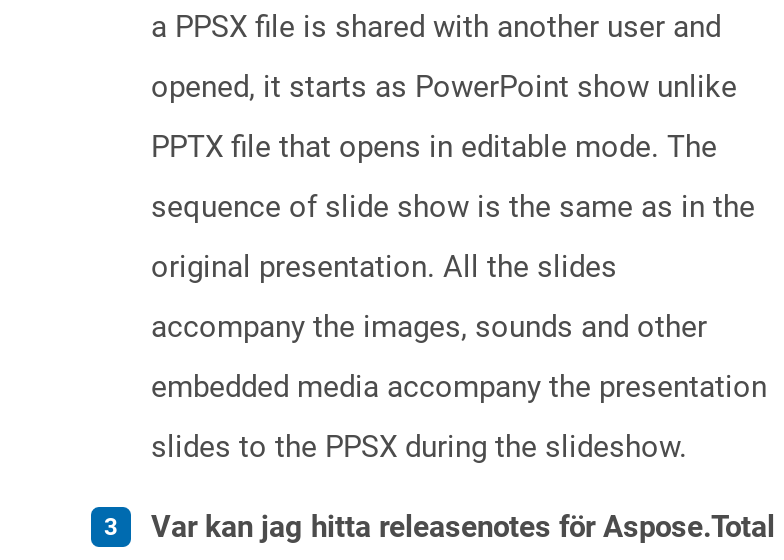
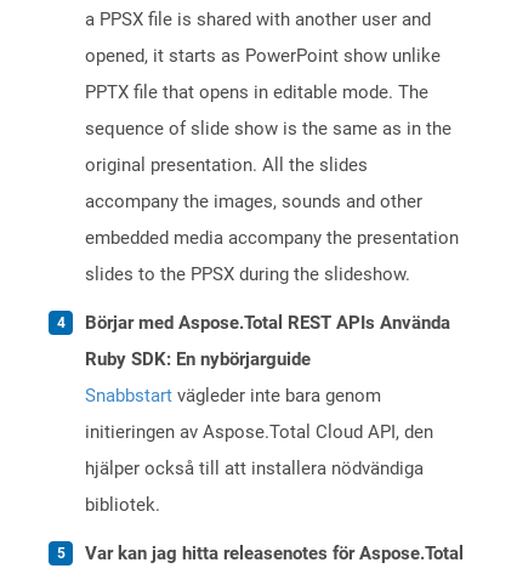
none -> [85,312,450,516] Börjar med Aspose.Total REST APIs Använda | Ruby SDK: En nybörjarguide | Snabbstart vägleder inte bara genom | initieringen av Aspose.Total Cloud API, den | hjälper också till att installera nödvändiga | bibliotek.

